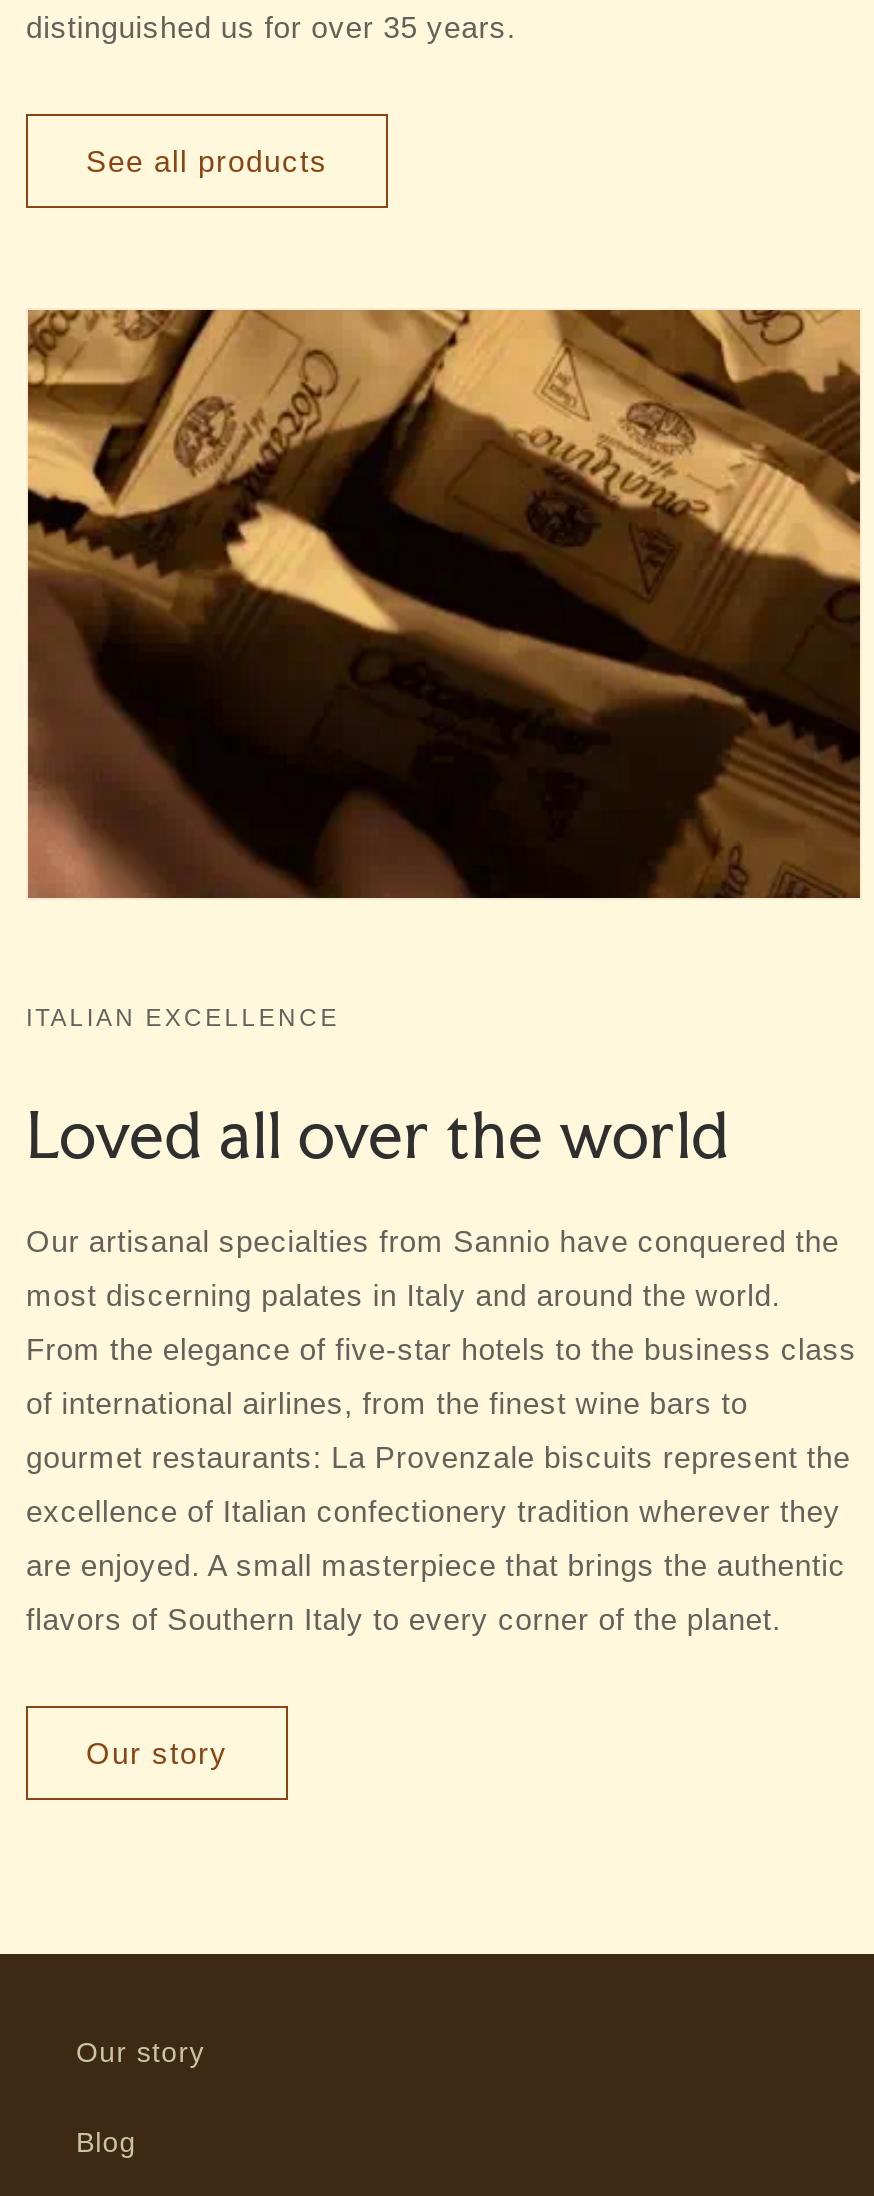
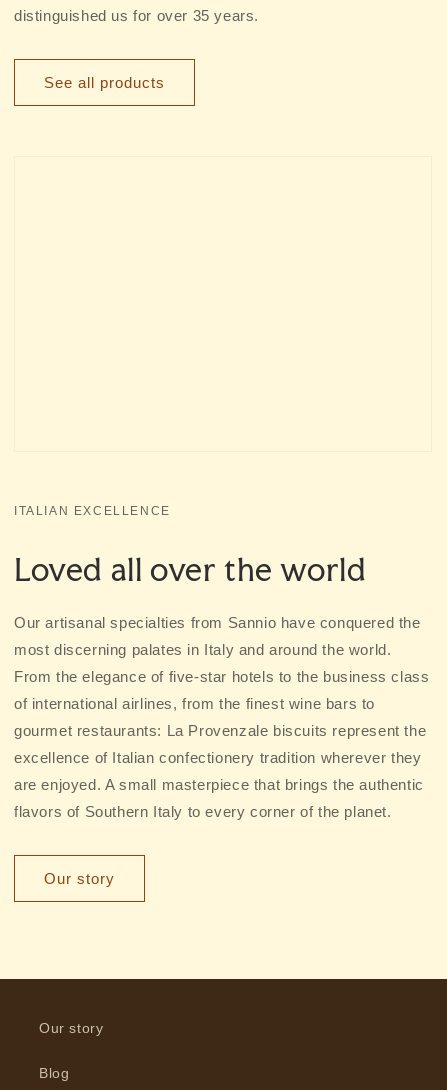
[26,308,862,900] [image] -> none

